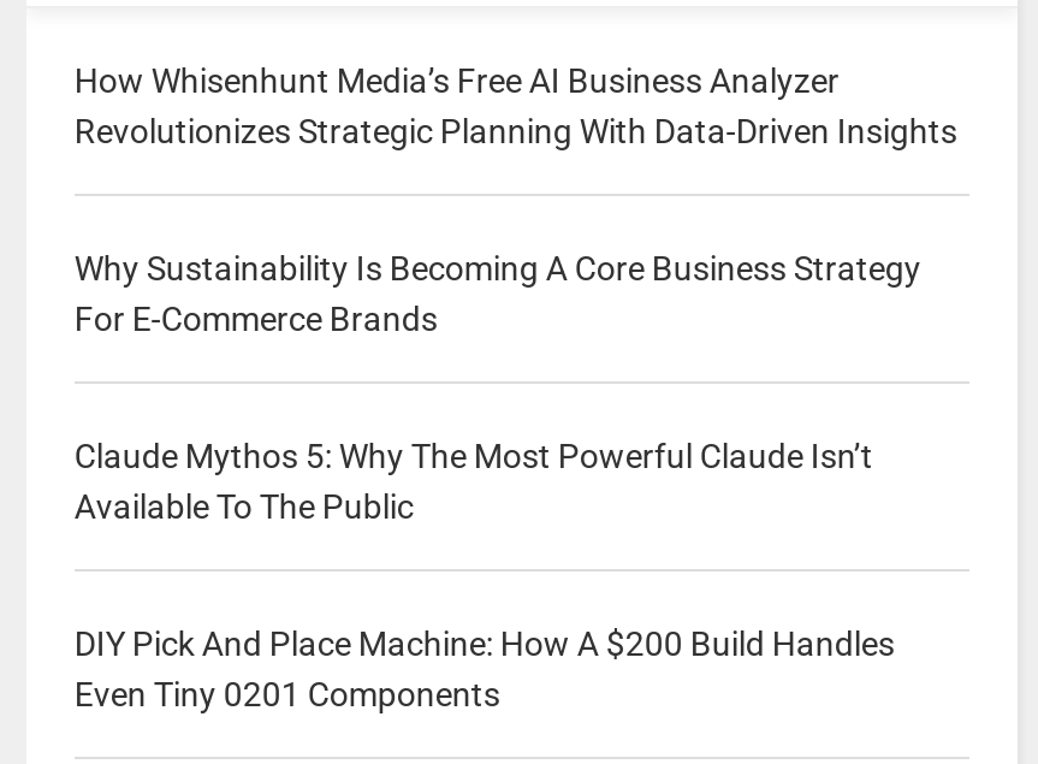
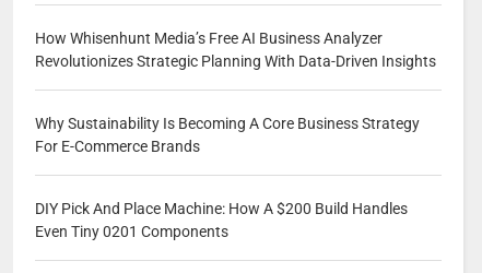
[74,437,873,526] Claude Mythos 5: Why The Most Powerful Claude Isn’t | Available To The Public -> none

